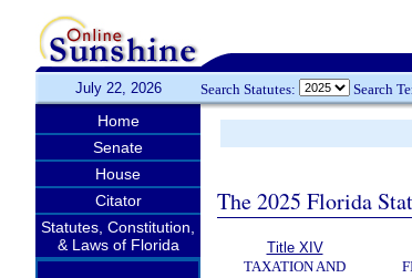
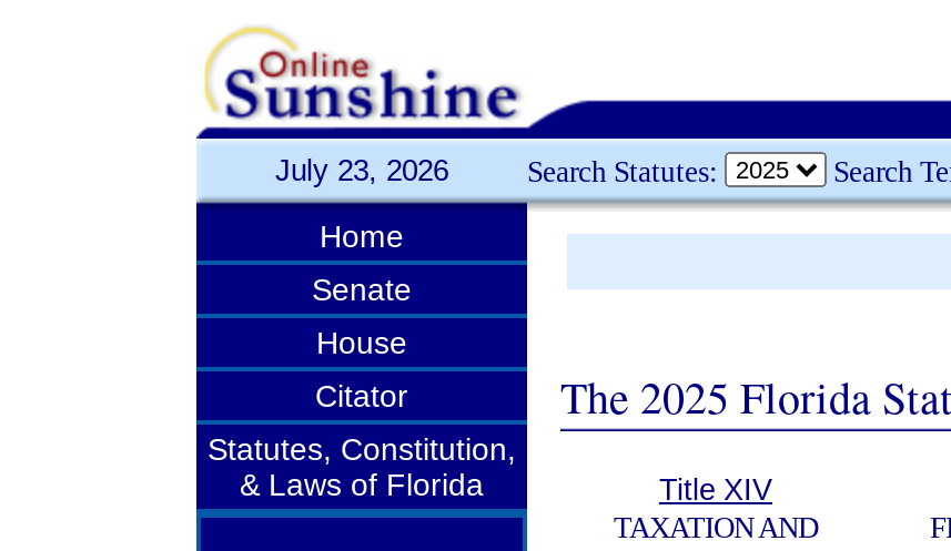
[75,80,161,96] July 22, 2026 -> [275,154,448,187] July 23, 2026

